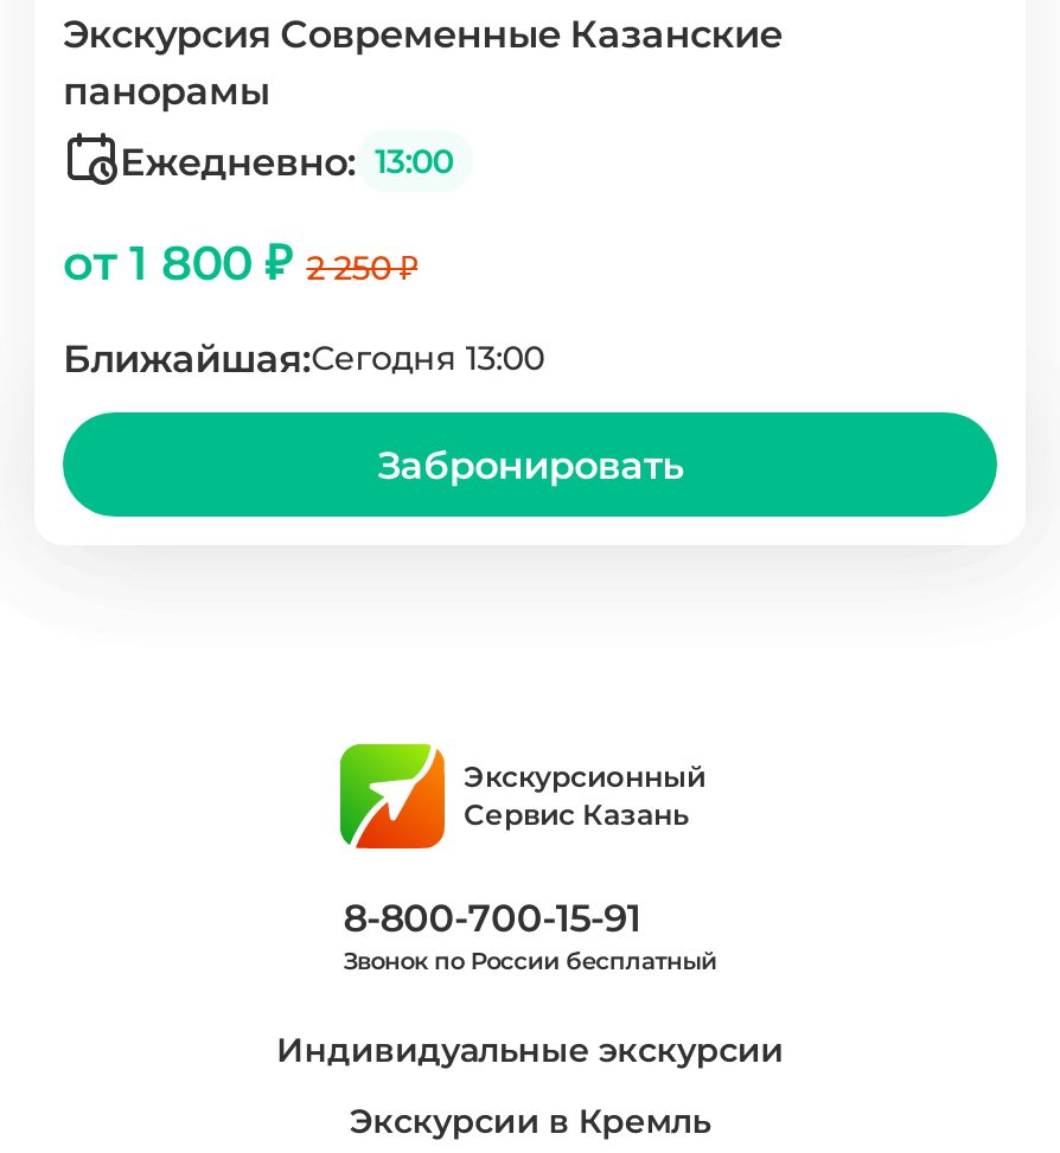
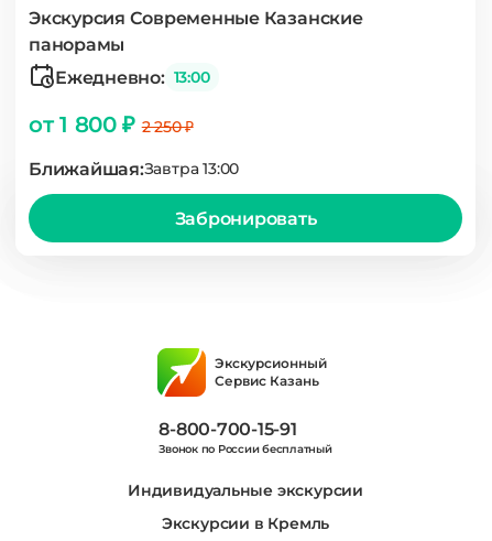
[63,335,544,380] Ближайшая:Сегодня 13:00 -> [29,158,239,179] Ближайшая:Завтра 13:00

